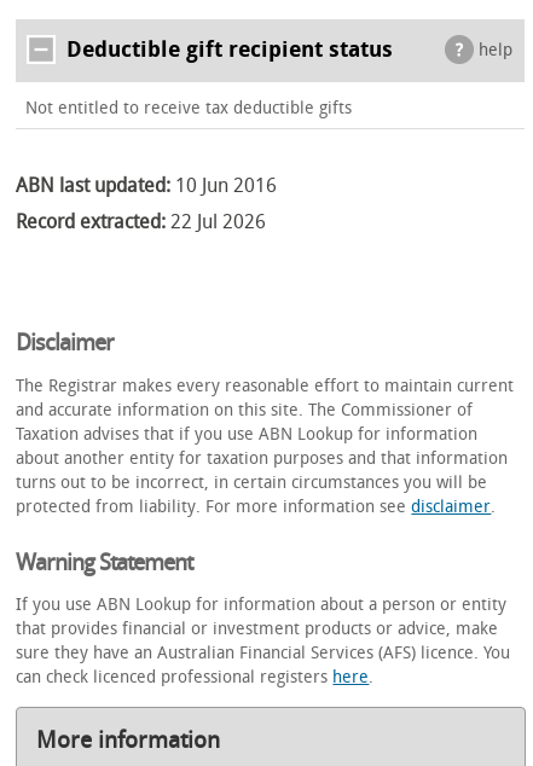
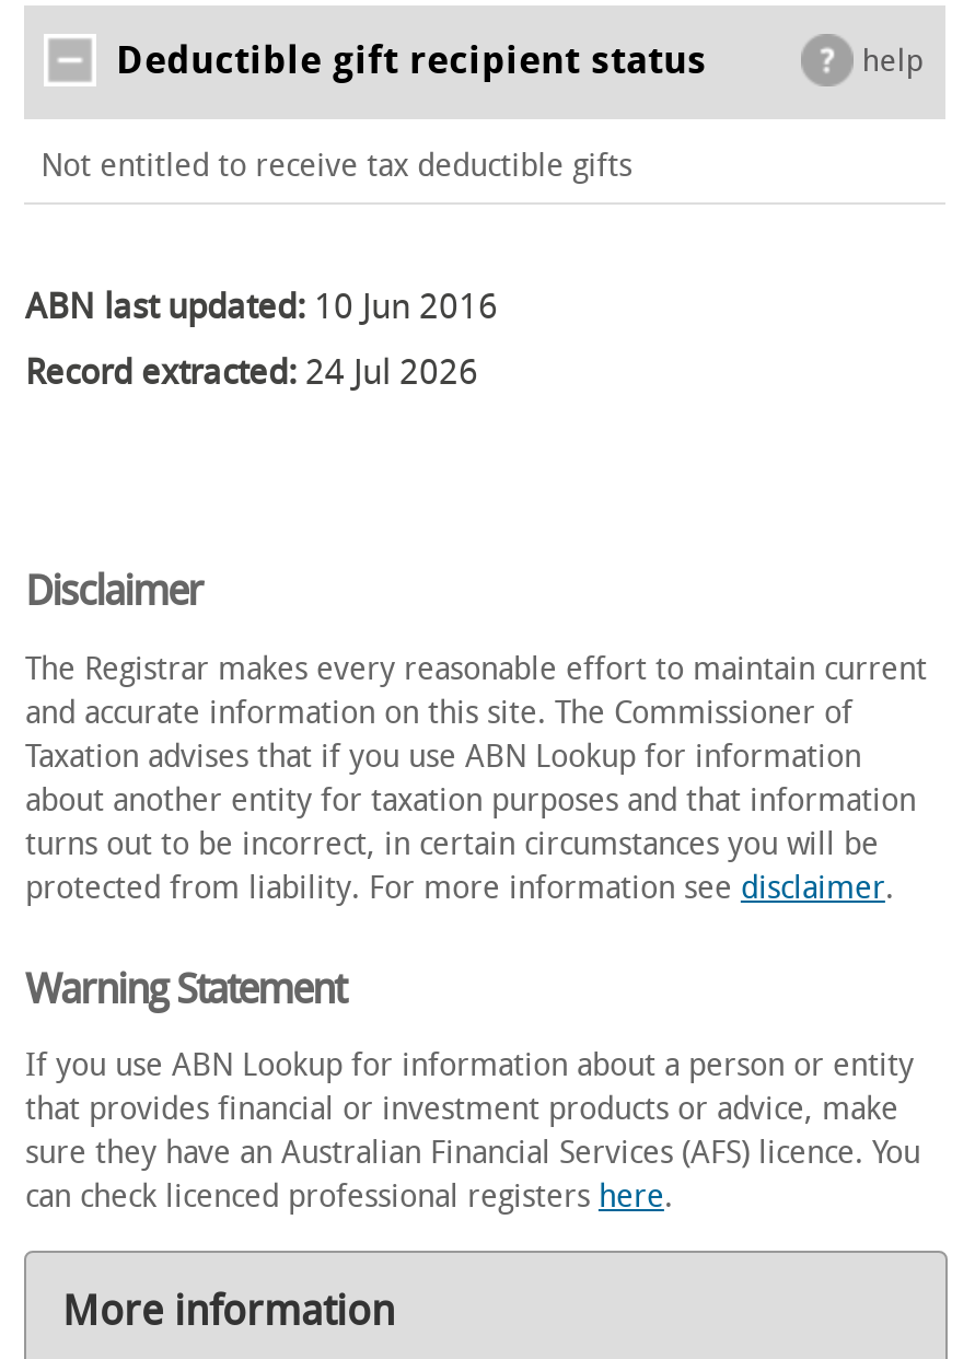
[16,210,266,233] Record extracted: 22 Jul 2026 -> [25,351,478,392] Record extracted: 24 Jul 2026

